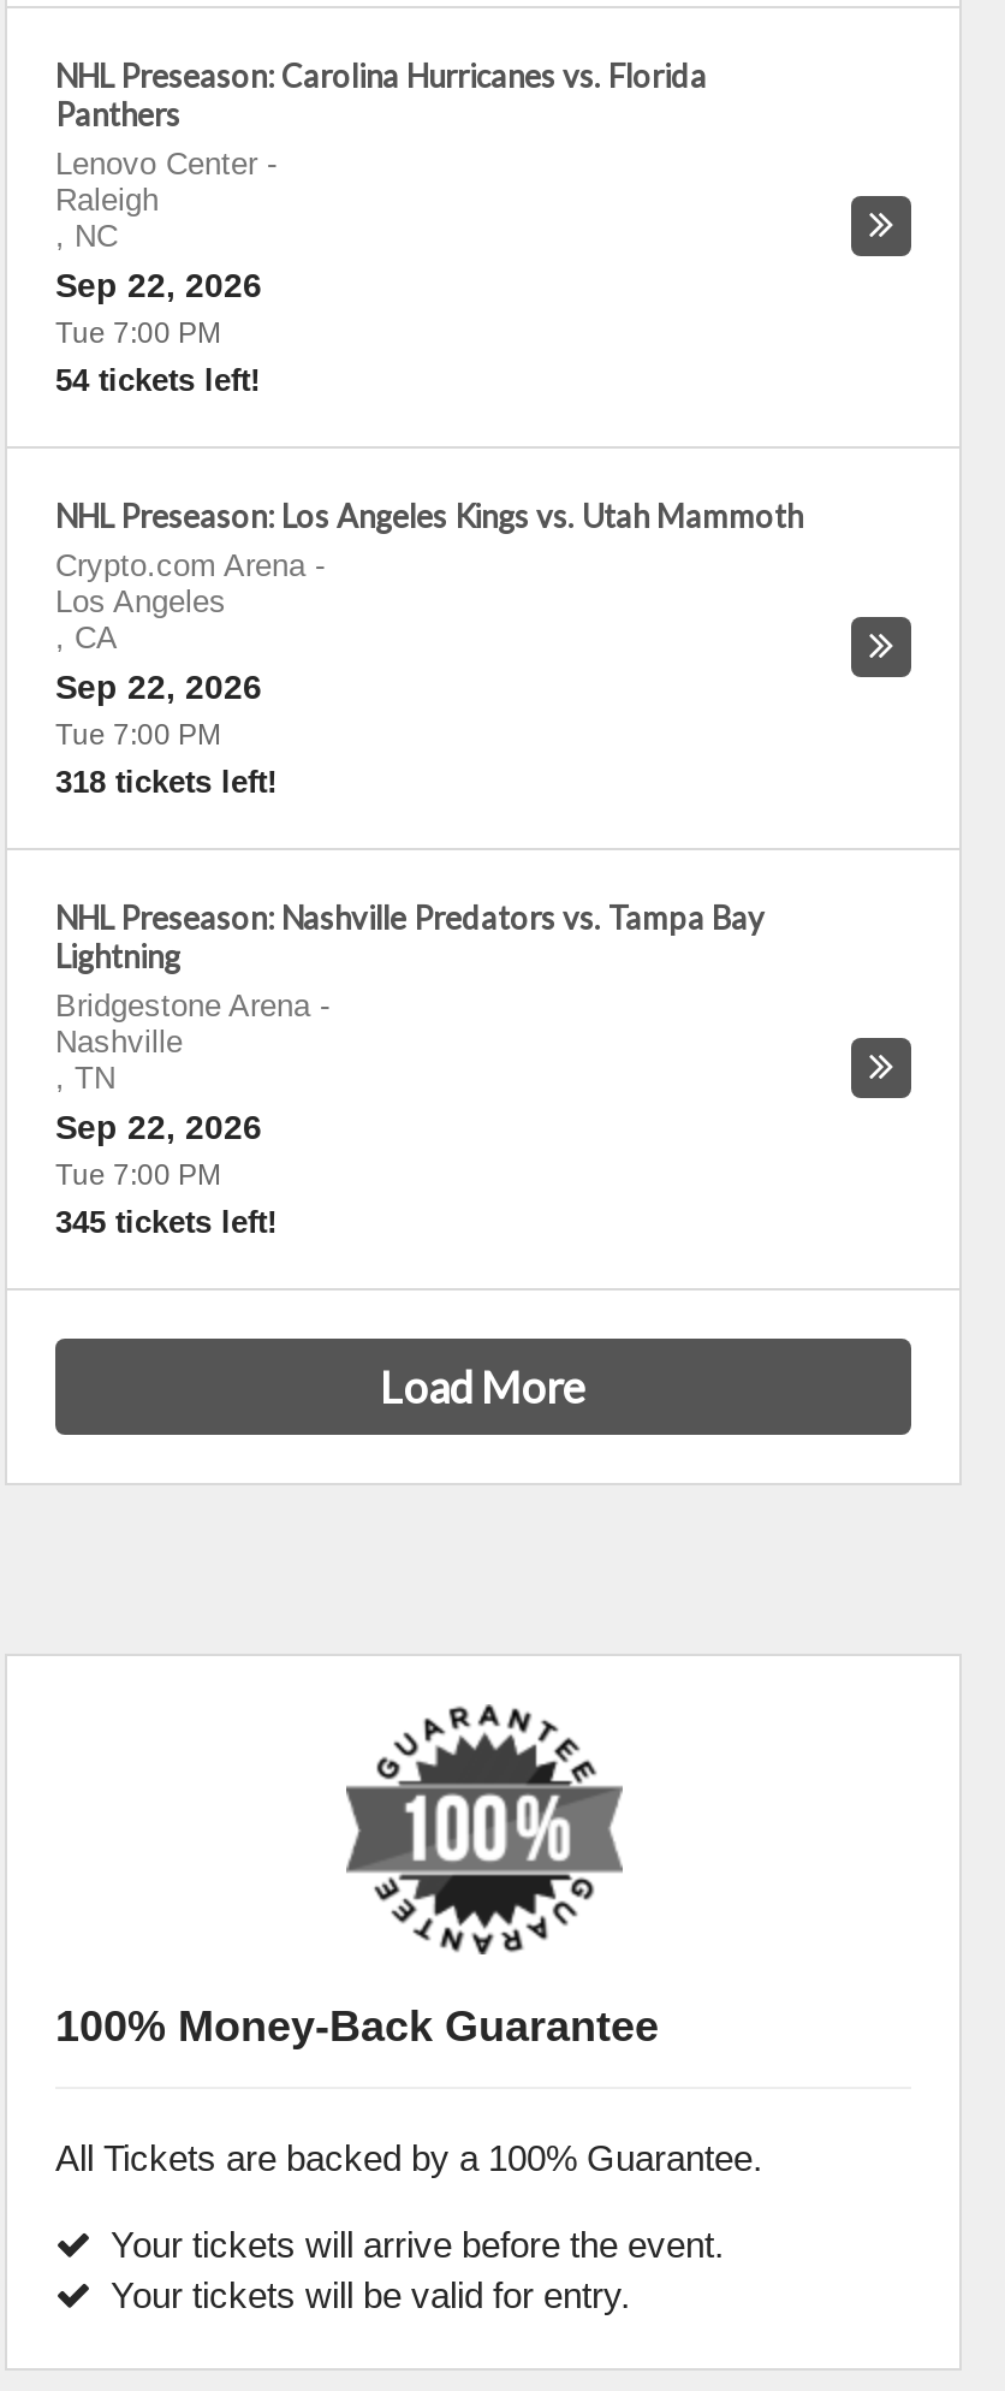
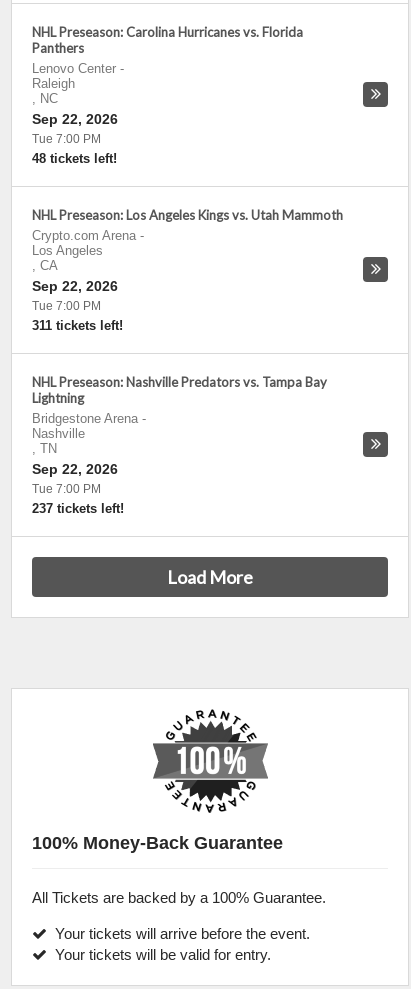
[55,362,260,398] 54 tickets left! -> [32,151,117,166] 48 tickets left!
[55,764,276,800] 318 tickets left! -> [32,318,123,333] 311 tickets left!
[55,1204,276,1240] 345 tickets left! -> [32,501,124,516] 237 tickets left!

